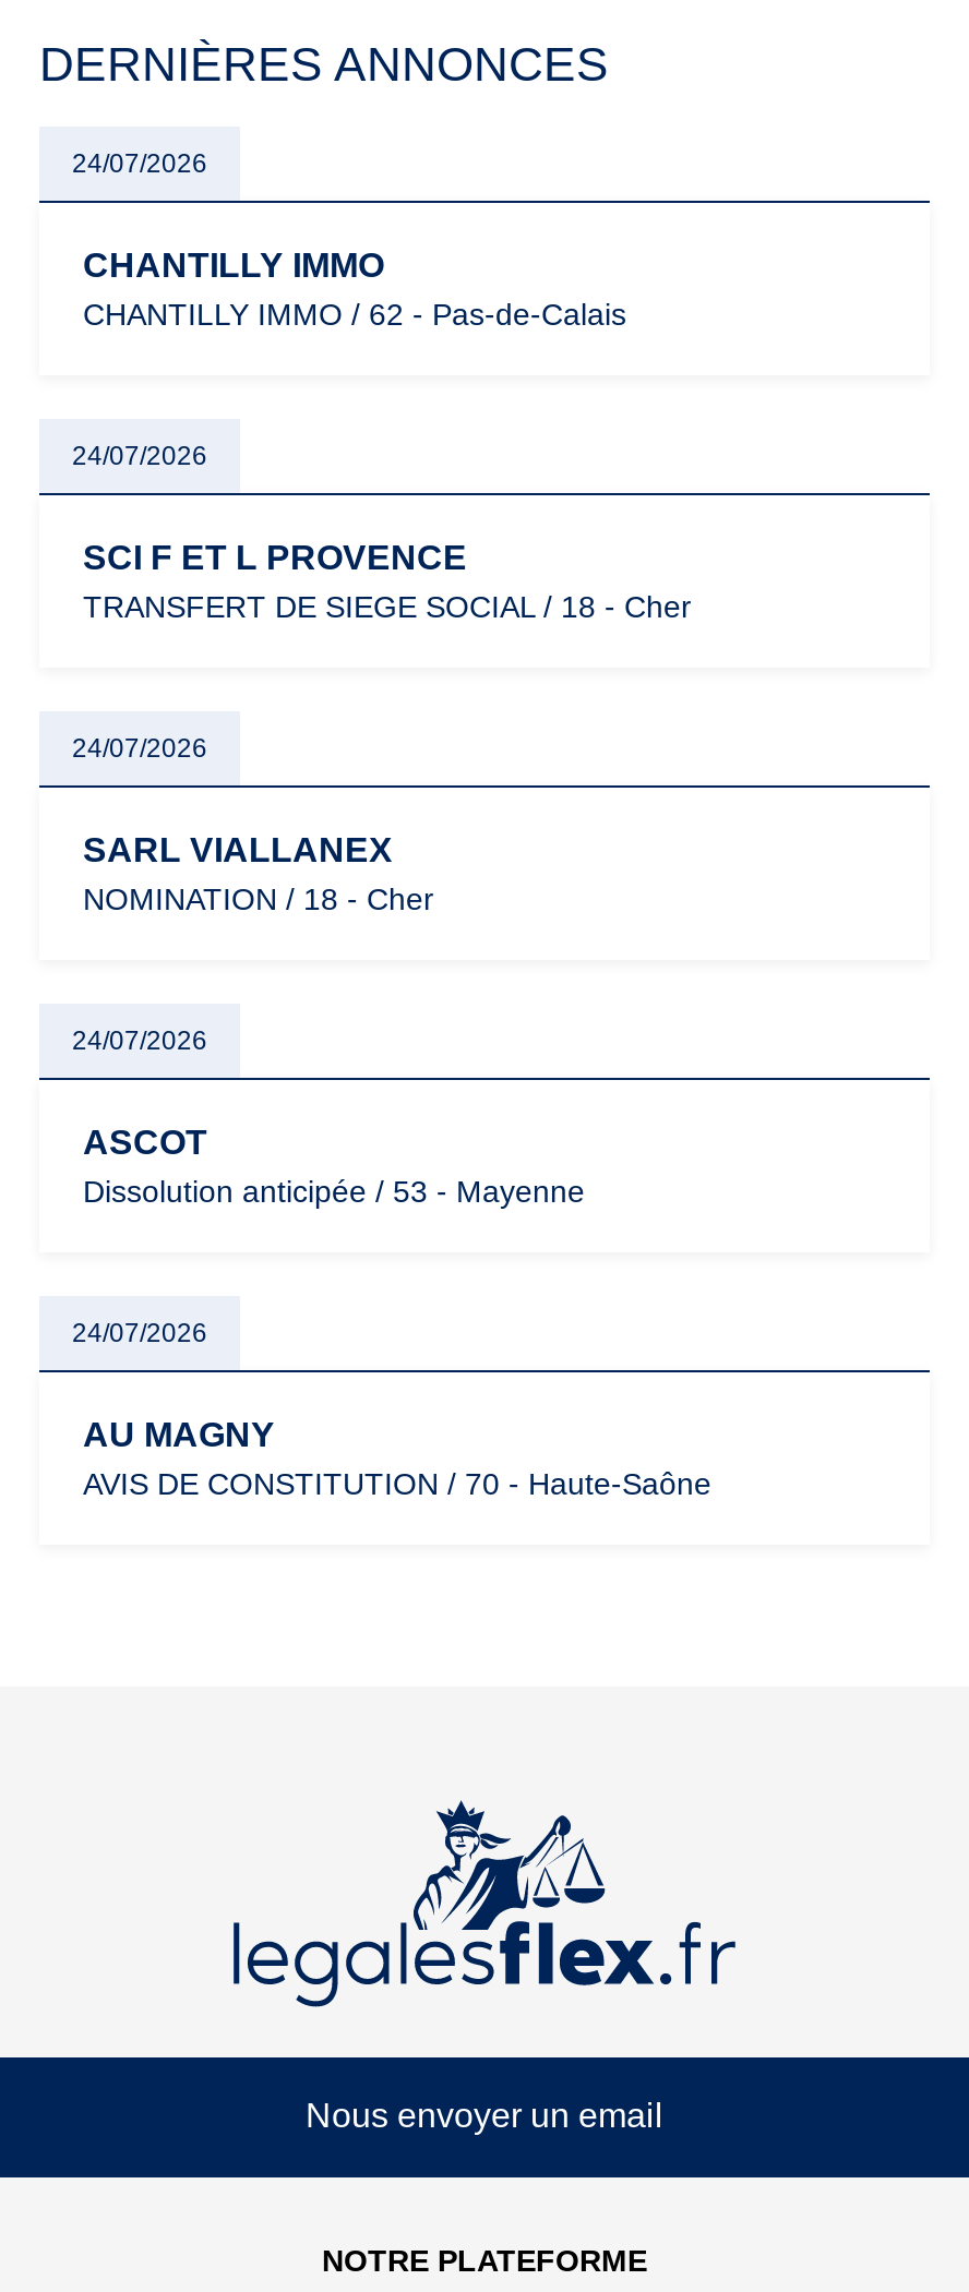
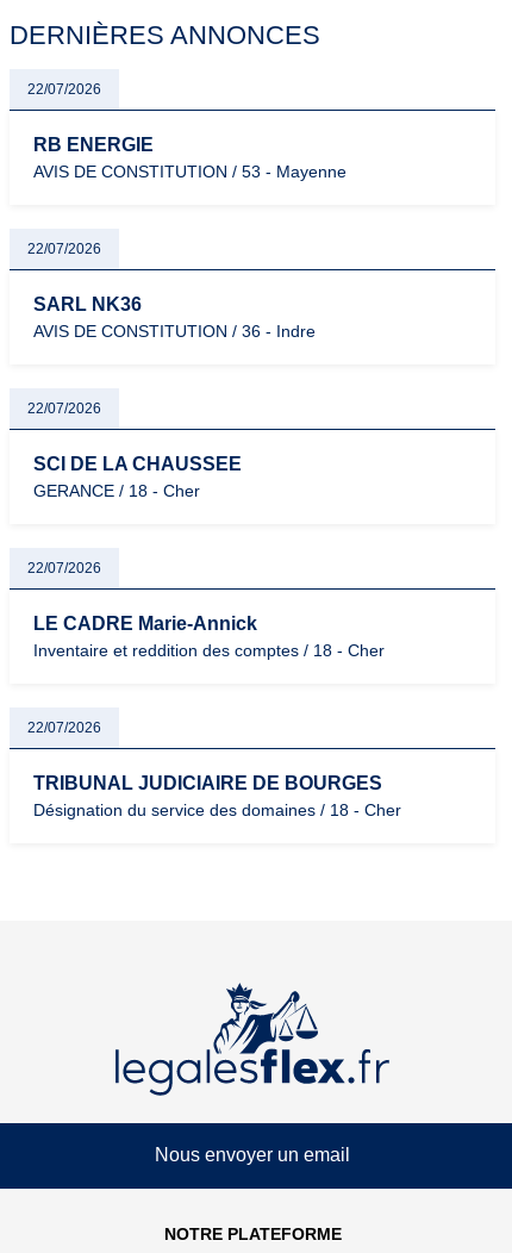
[72,148,207,179] 24/07/2026 -> [27,81,101,98] 22/07/2026
[83,246,626,331] CHANTILLY IMMO | CHANTILLY IMMO / 62 - Pas-de-Calais -> [33,134,346,181] RB ENERGIE | AVIS DE CONSTITUTION / 53 - Mayenne
[72,441,207,471] 24/07/2026 -> [27,240,101,257] 22/07/2026
[83,539,692,624] SCI F ET L PROVENCE | TRANSFERT DE SIEGE SOCIAL / 18 - Cher -> [33,294,316,341] SARL NK36 | AVIS DE CONSTITUTION / 36 - Indre
[72,733,207,763] 24/07/2026 -> [27,400,101,417] 22/07/2026
[83,831,434,916] SARL VIALLANEX | NOMINATION / 18 - Cher -> [33,454,242,500] SCI DE LA CHAUSSEE | GERANCE / 18 - Cher
[72,1025,207,1056] 24/07/2026 -> [27,560,101,576] 22/07/2026
[83,1123,585,1209] ASCOT | Dissolution anticipée / 53 - Mayenne -> [33,613,385,660] LE CADRE Marie-Annick | Inventaire et reddition des comptes / 18 - Cher
[72,1318,207,1348] 24/07/2026 -> [27,719,101,736] 22/07/2026
[83,1416,711,1501] AU MAGNY | AVIS DE CONSTITUTION / 70 - Haute-Saône -> [33,773,401,819] TRIBUNAL JUDICIAIRE DE BOURGES | Désignation du service des domaines / 18 - Cher

